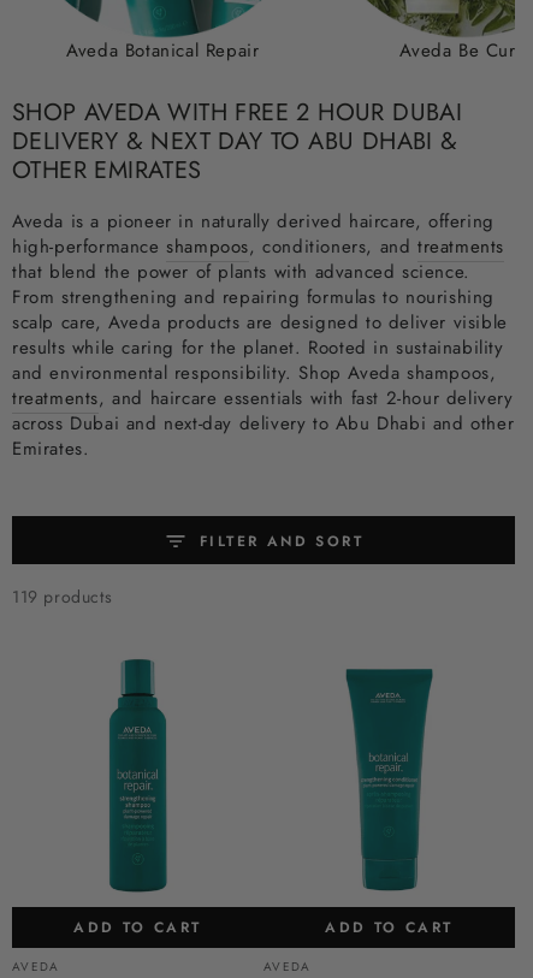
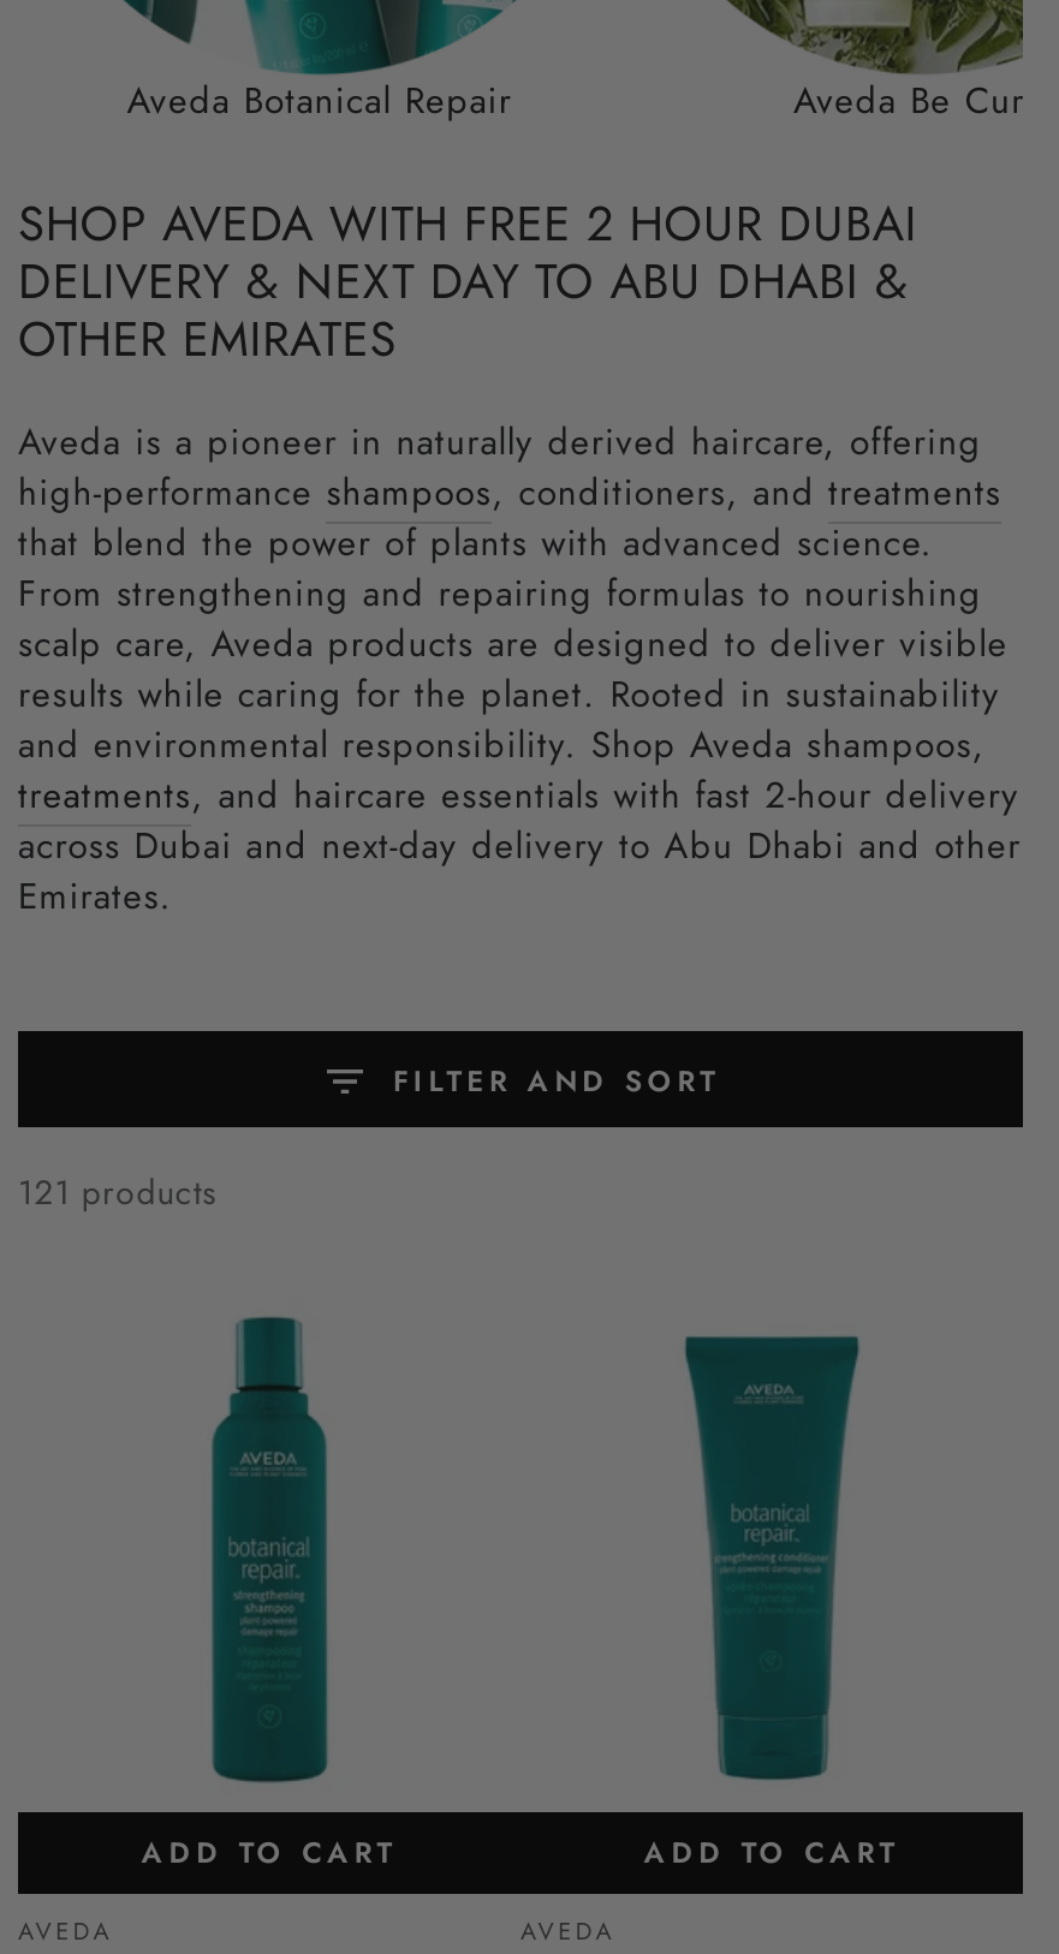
[12,584,112,608] 119 products -> [18,1167,218,1215] 121 products

